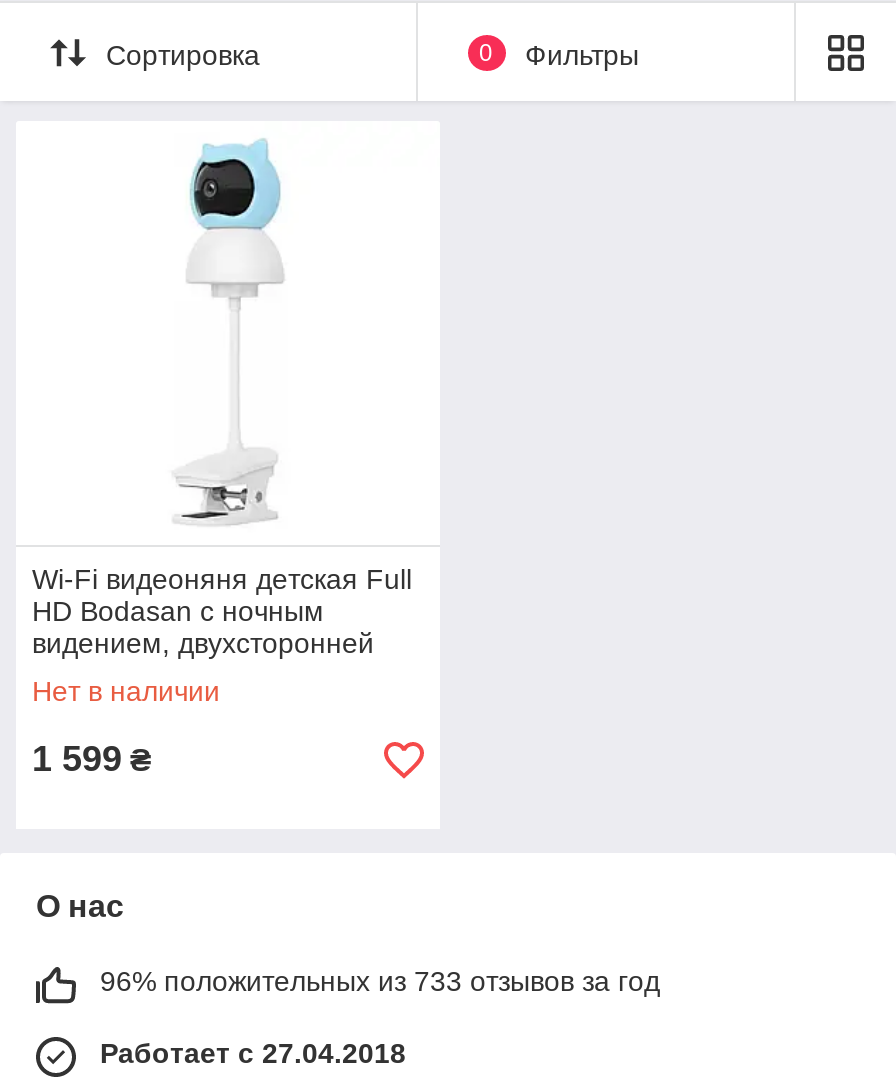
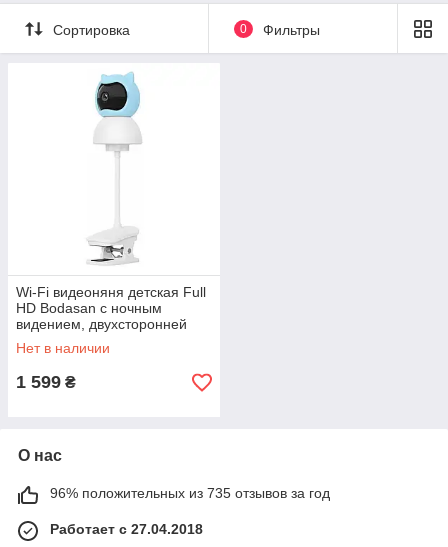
[100,965,660,997] 96% положительных из 733 отзывов за год -> [50,485,330,501] 96% положительных из 735 отзывов за год

